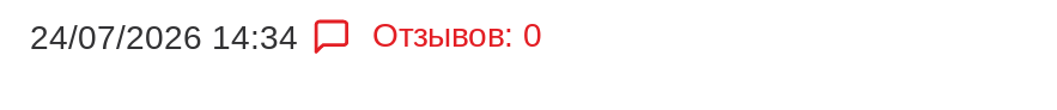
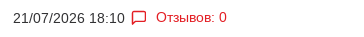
[30,15,542,55] 24/07/2026 14:34 Отзывов: 0 -> [13,9,227,26] 21/07/2026 18:10 Отзывов: 0

